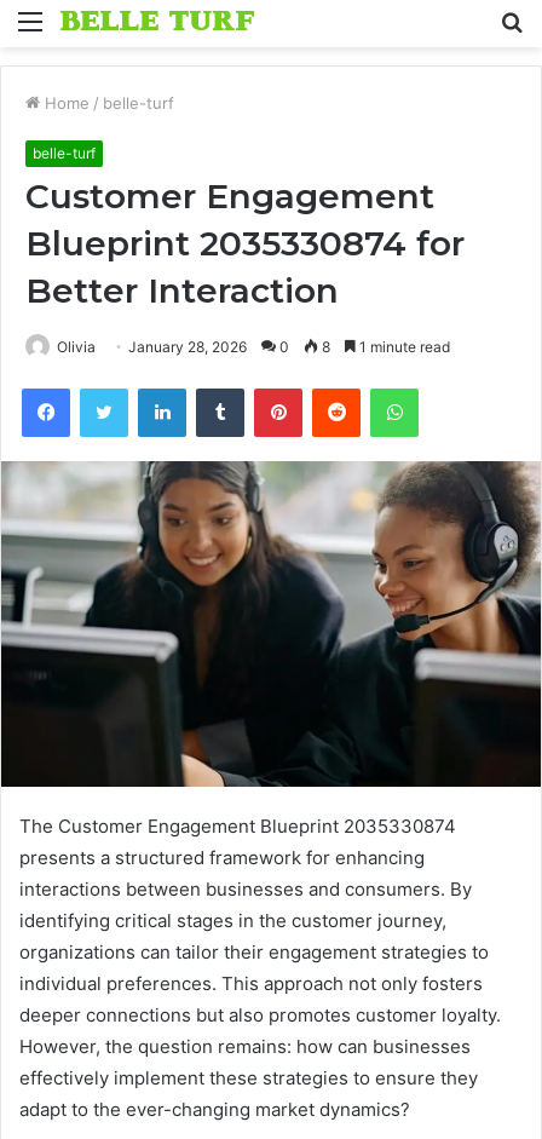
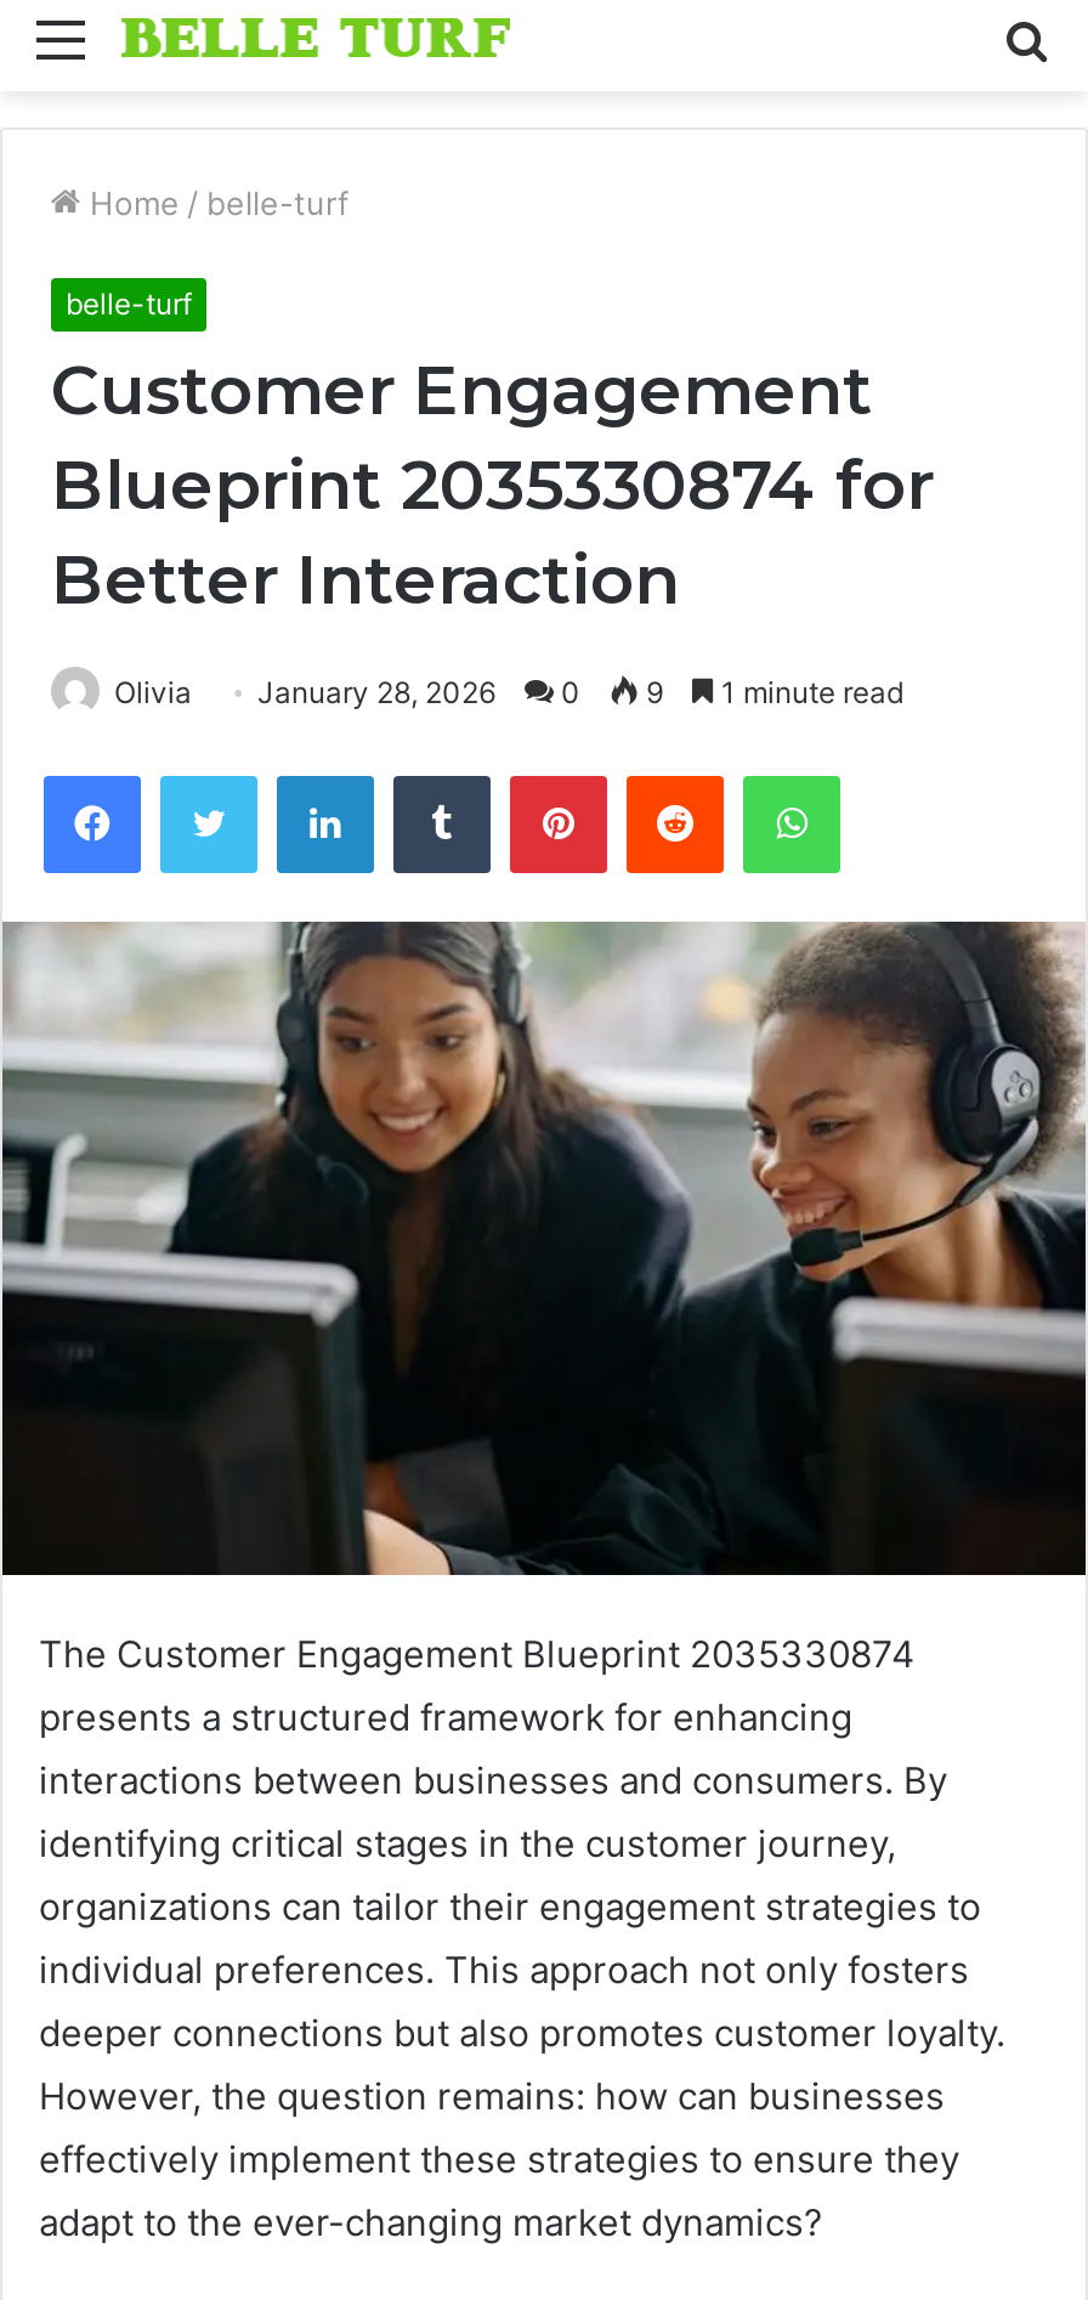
[57,338,450,356] Olivia January 28, 2026 0 8 1 minute read -> [114,675,903,711] Olivia January 28, 2026 0 9 1 minute read

